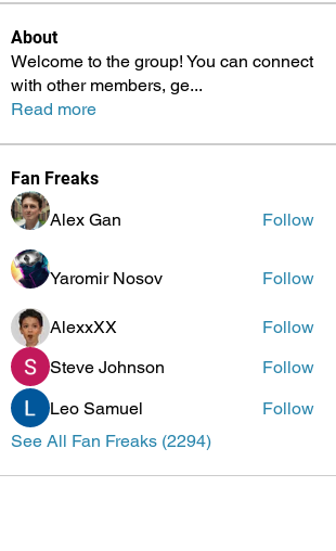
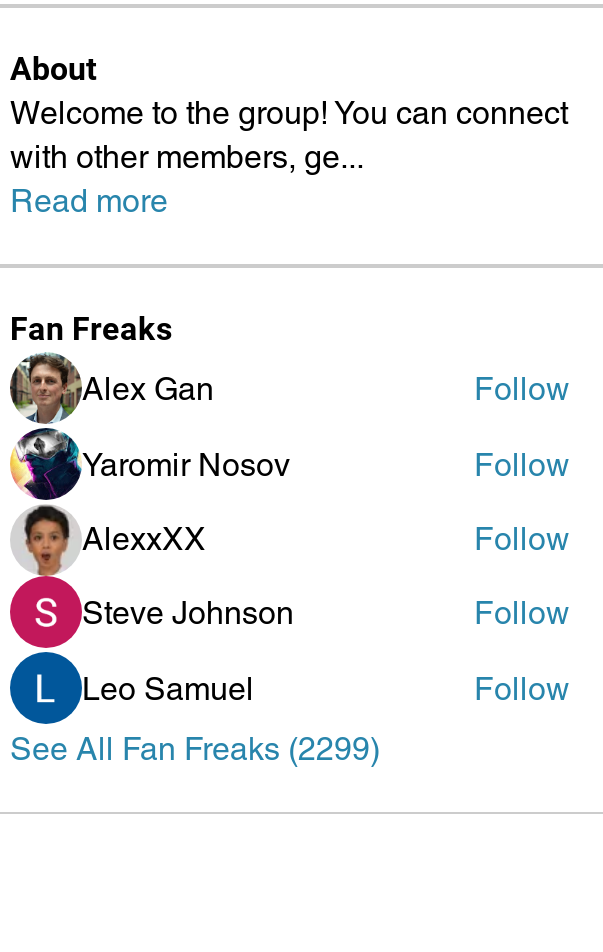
[11,231,50,307] [image] -> [10,426,76,502] [image]
[11,431,211,452] See All Fan Freaks (2294) -> [10,731,380,769] See All Fan Freaks (2299)

